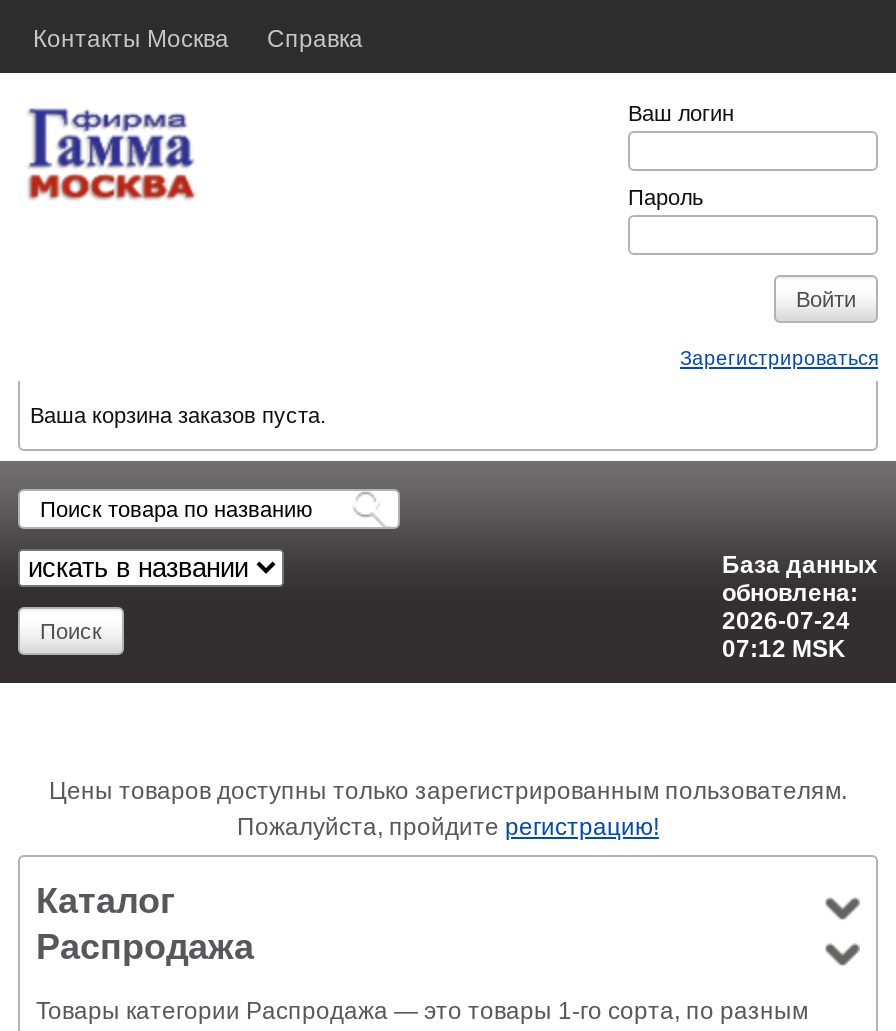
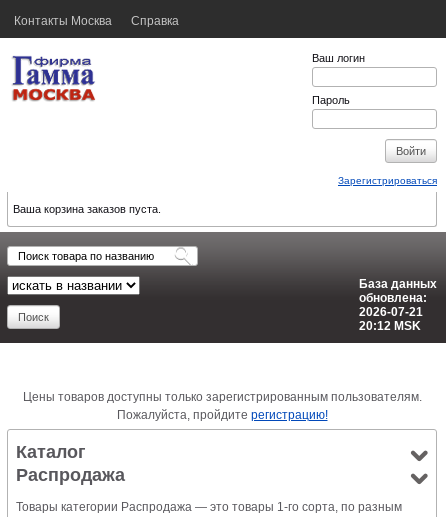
[722,607,850,635] 2026-07-24 -> [359,305,423,319] 2026-07-21
[722,635,846,663] 07:12 MSK -> [359,319,421,333] 20:12 MSK

